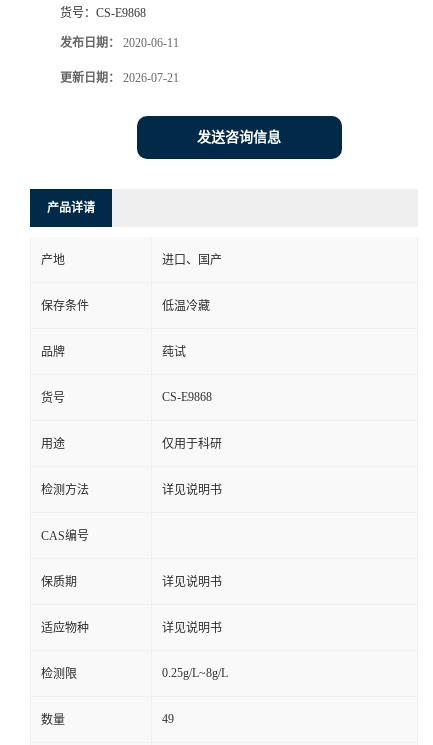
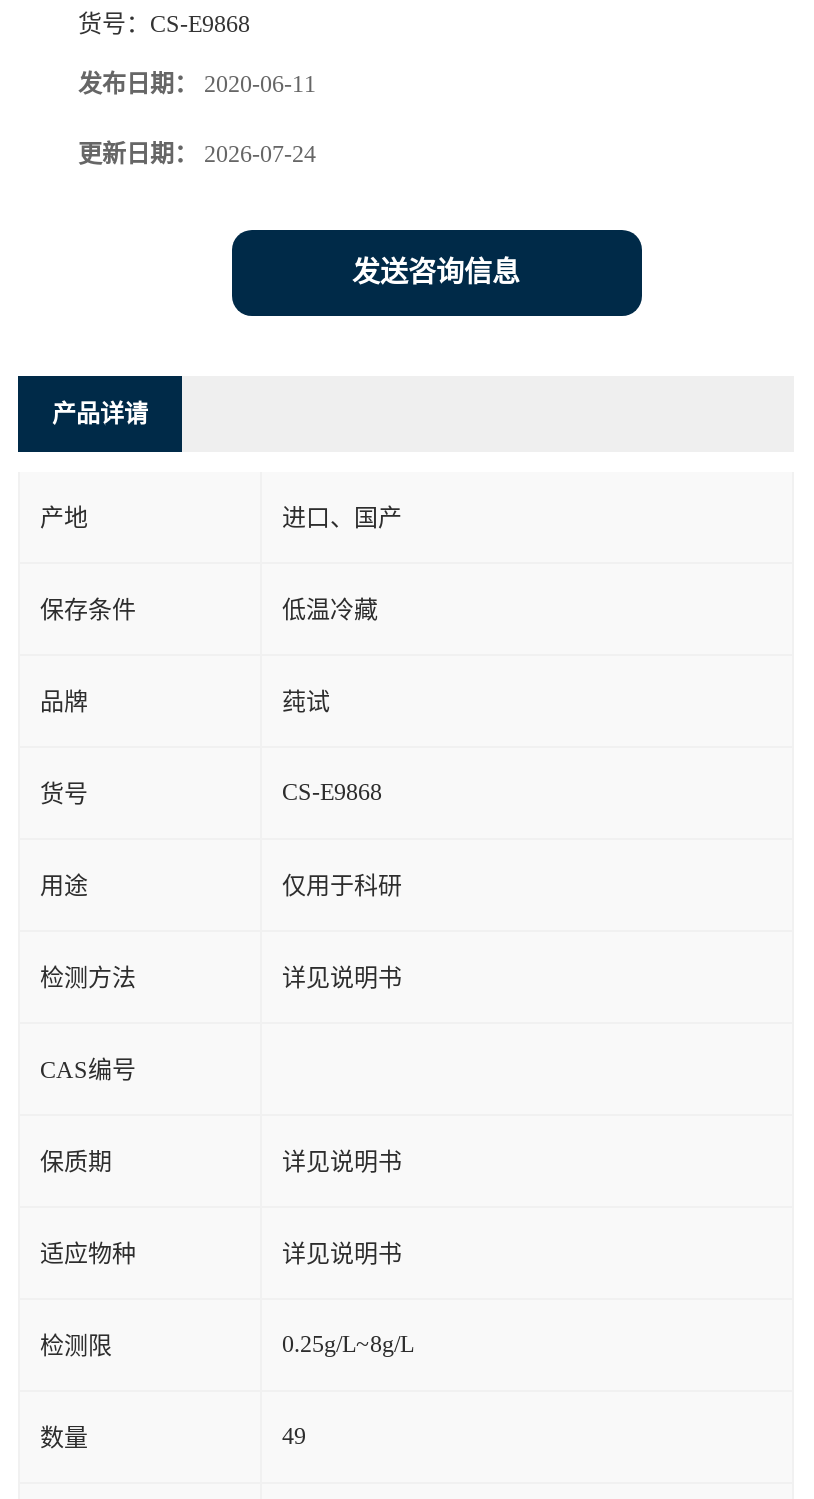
[60,71,179,85] 更新日期：2026-07-21 -> [78,140,316,168] 更新日期：2026-07-24

